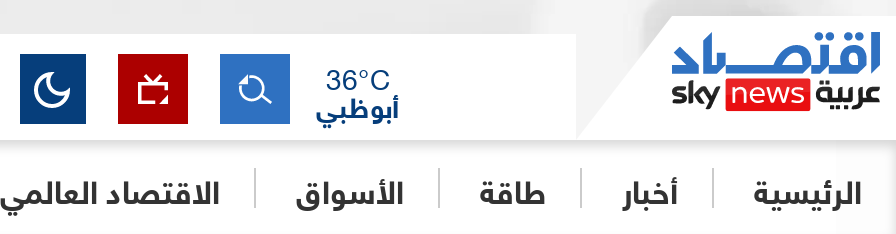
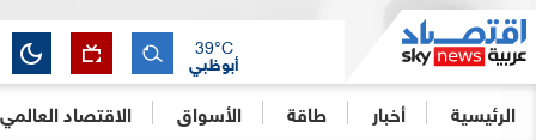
[326,49,390,99] 36°C -> [195,29,233,59] 39°C

